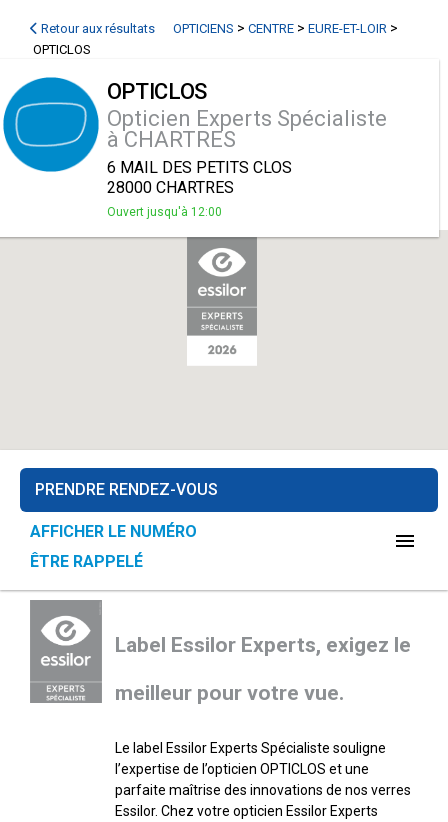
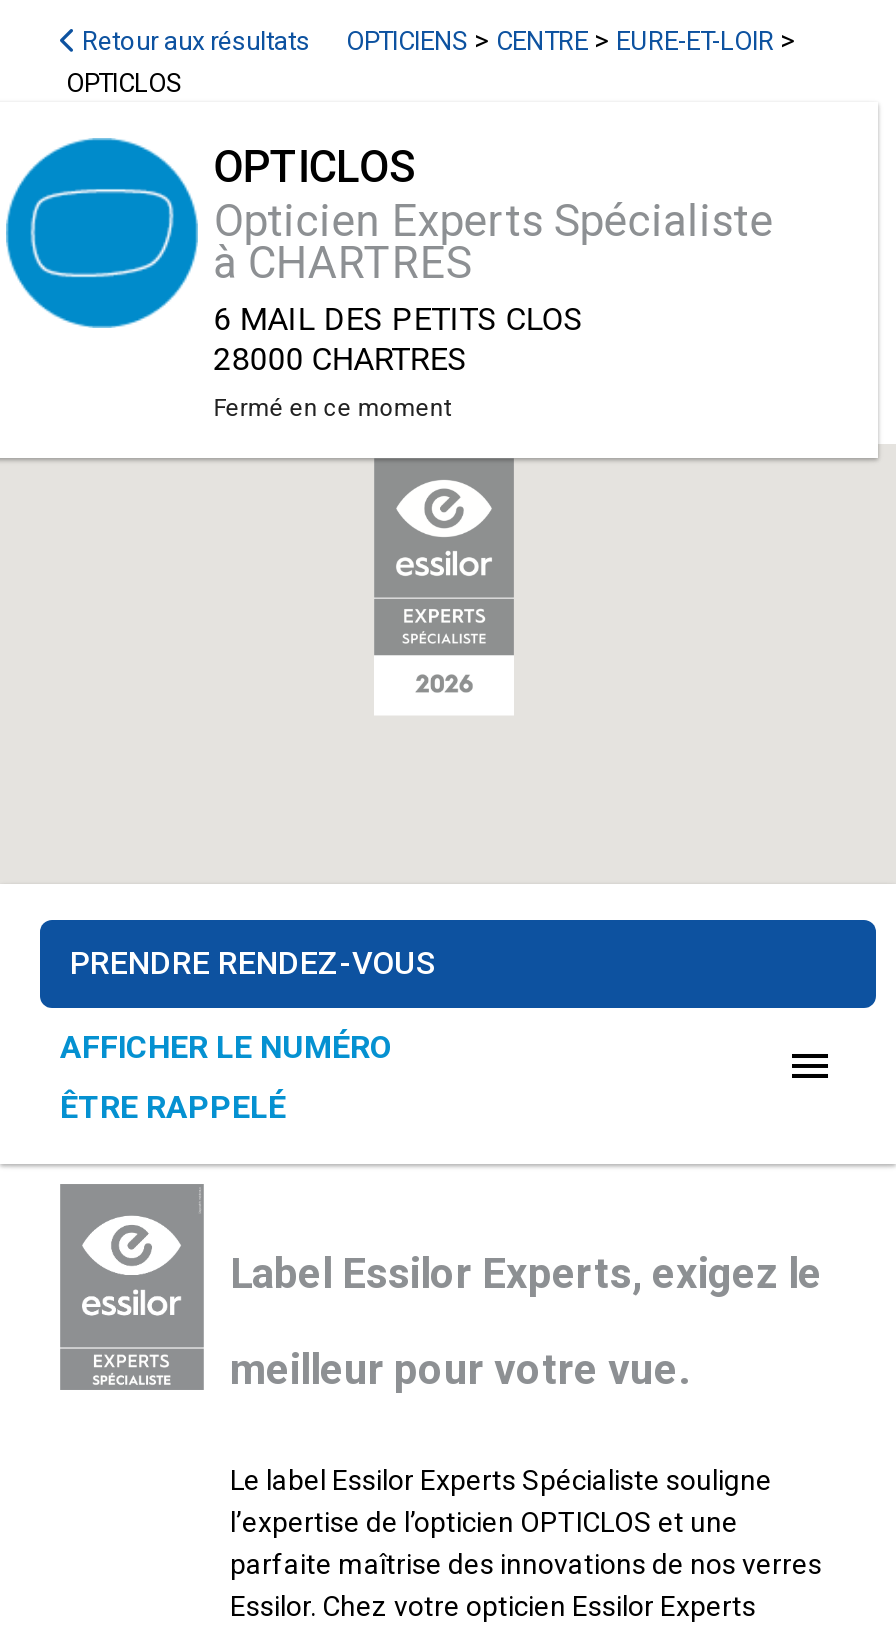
[107,205,222,219] Ouvert jusqu'à 12:00 -> [213,394,451,422] Fermé en ce moment

